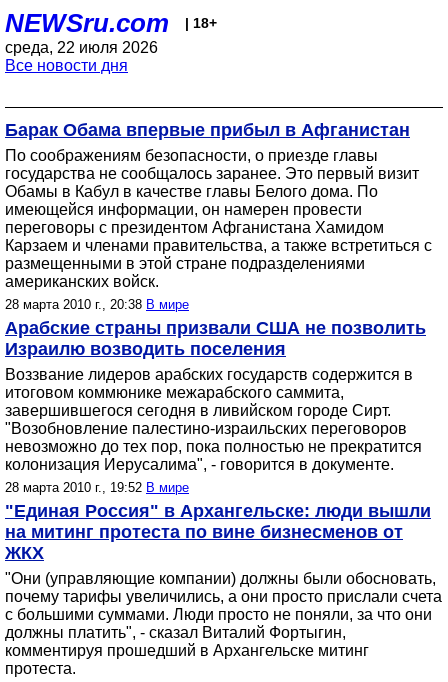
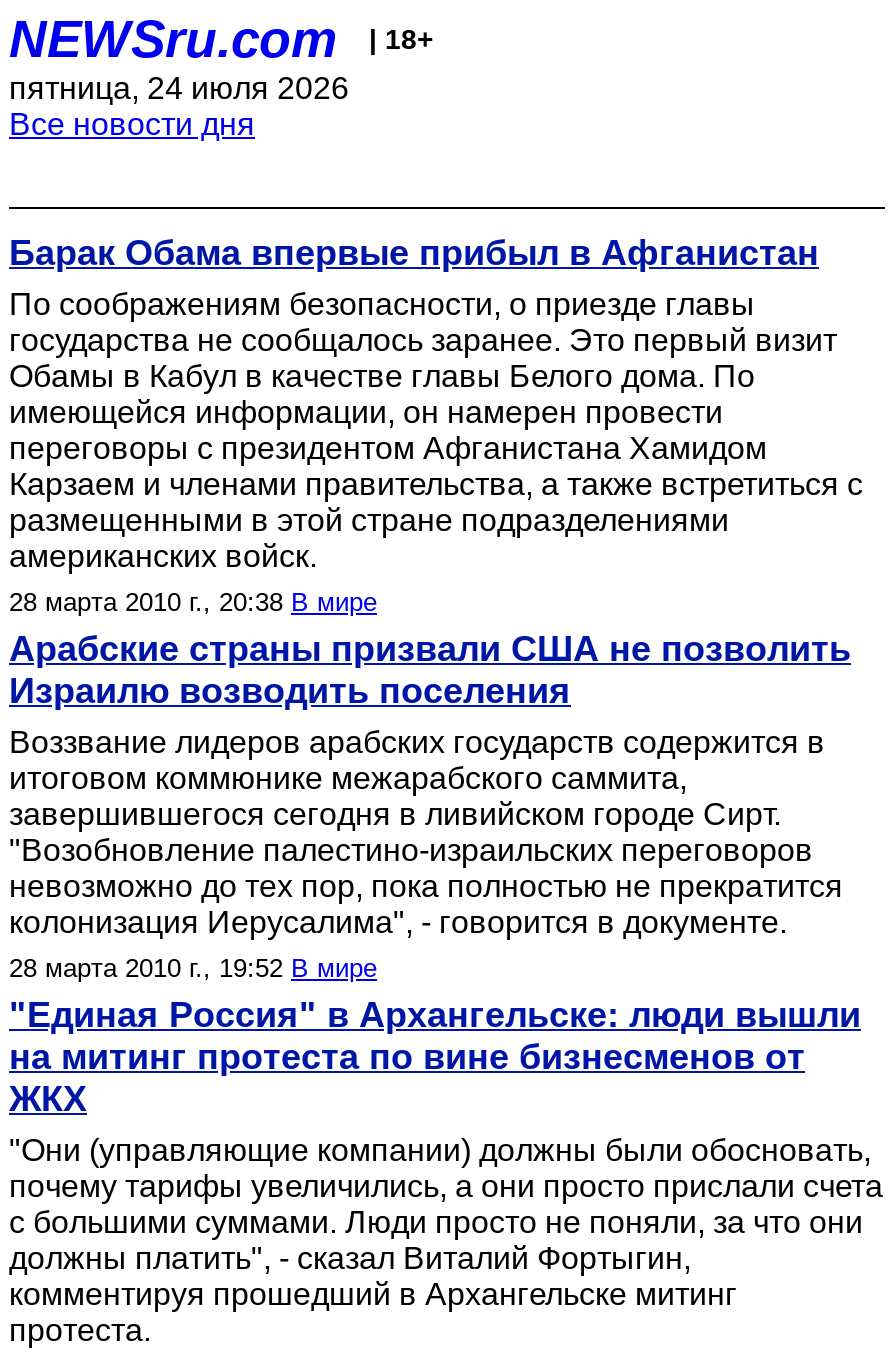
[5,39,158,56] среда, 22 июля 2026 -> [9,71,349,105] пятница, 24 июля 2026

